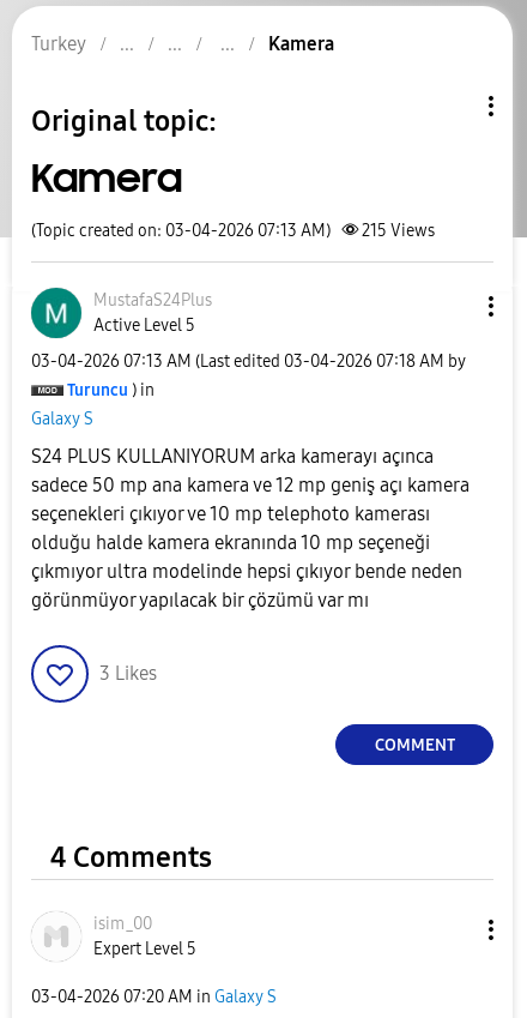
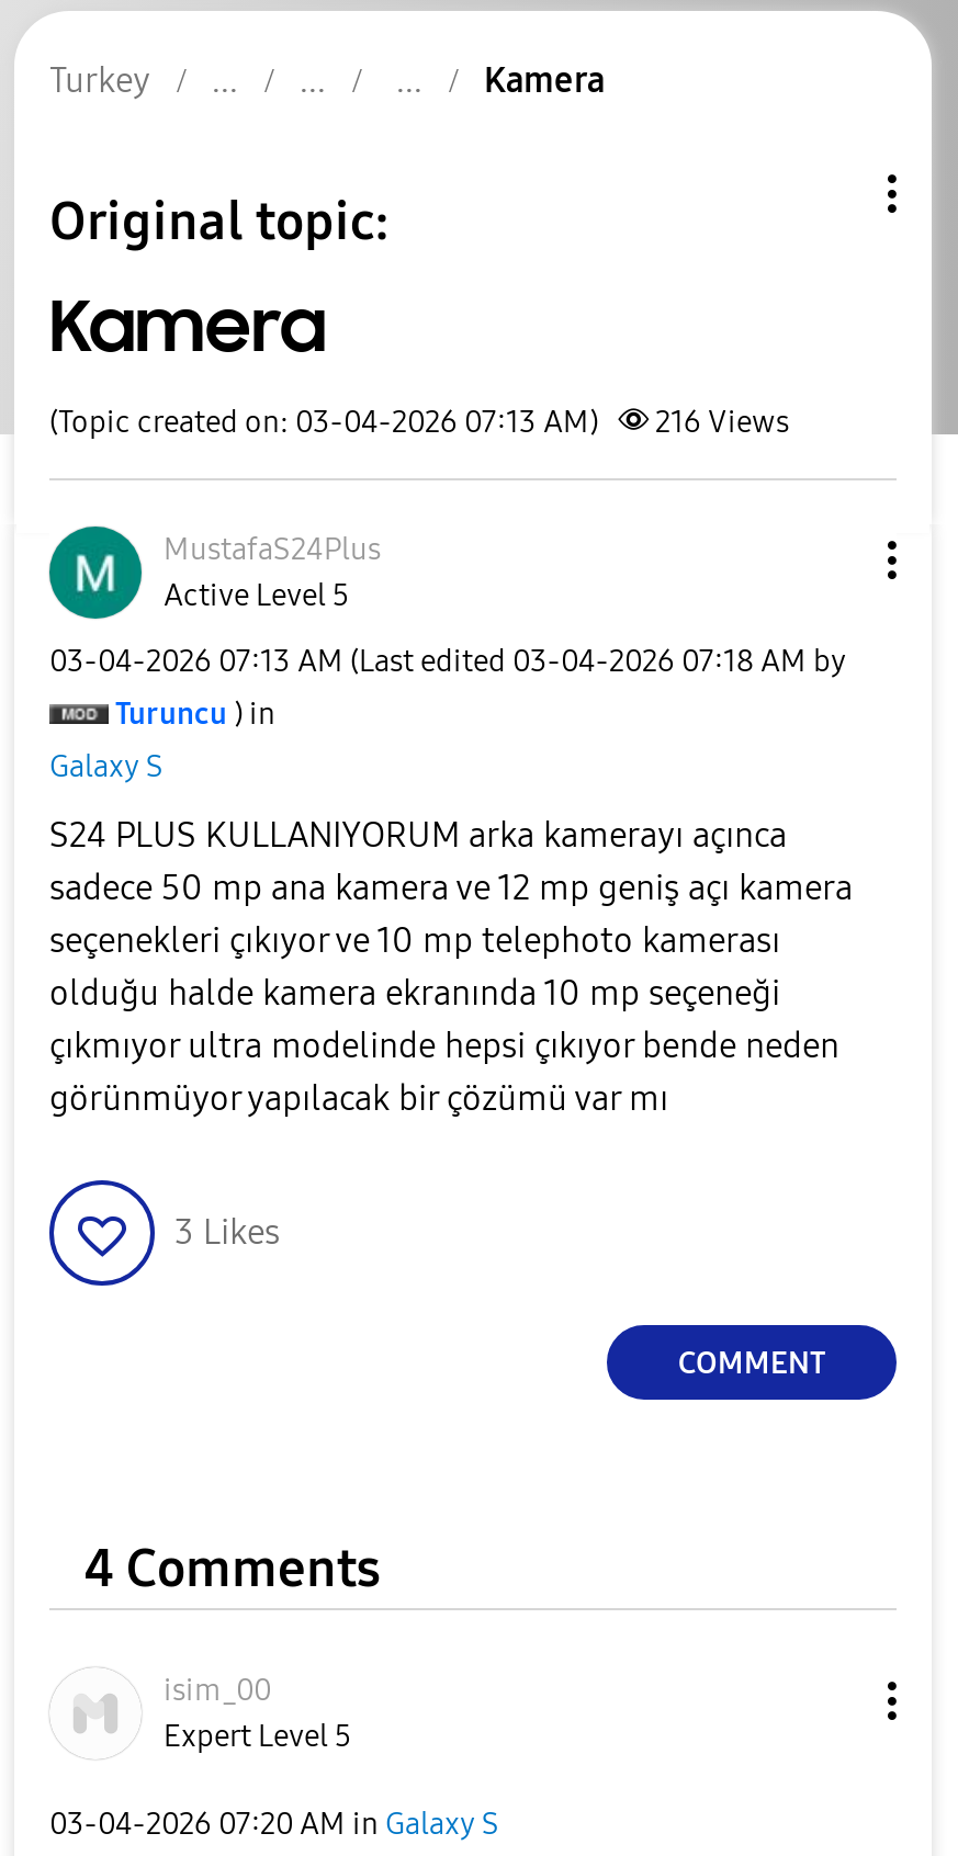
[31,221,435,241] (Topic created on: 03-04-2026 07:13 AM) 215 Views -> [49,404,789,441] (Topic created on: 03-04-2026 07:13 AM) 216 Views

